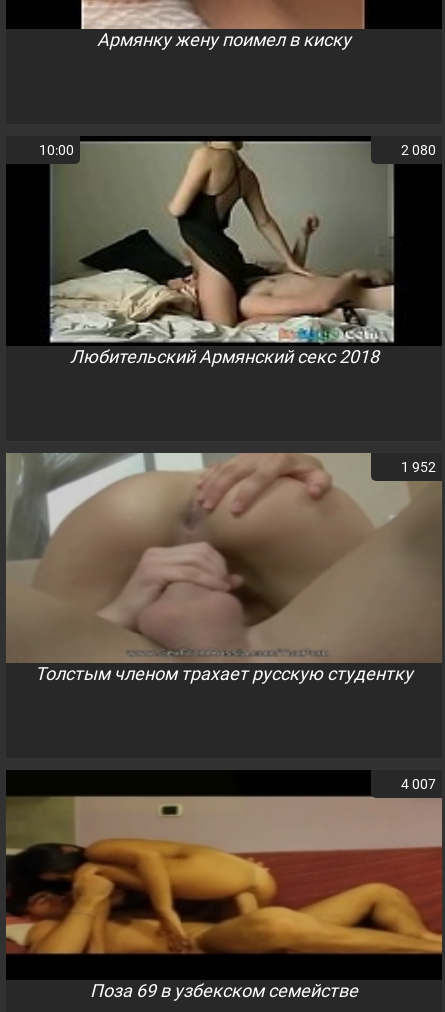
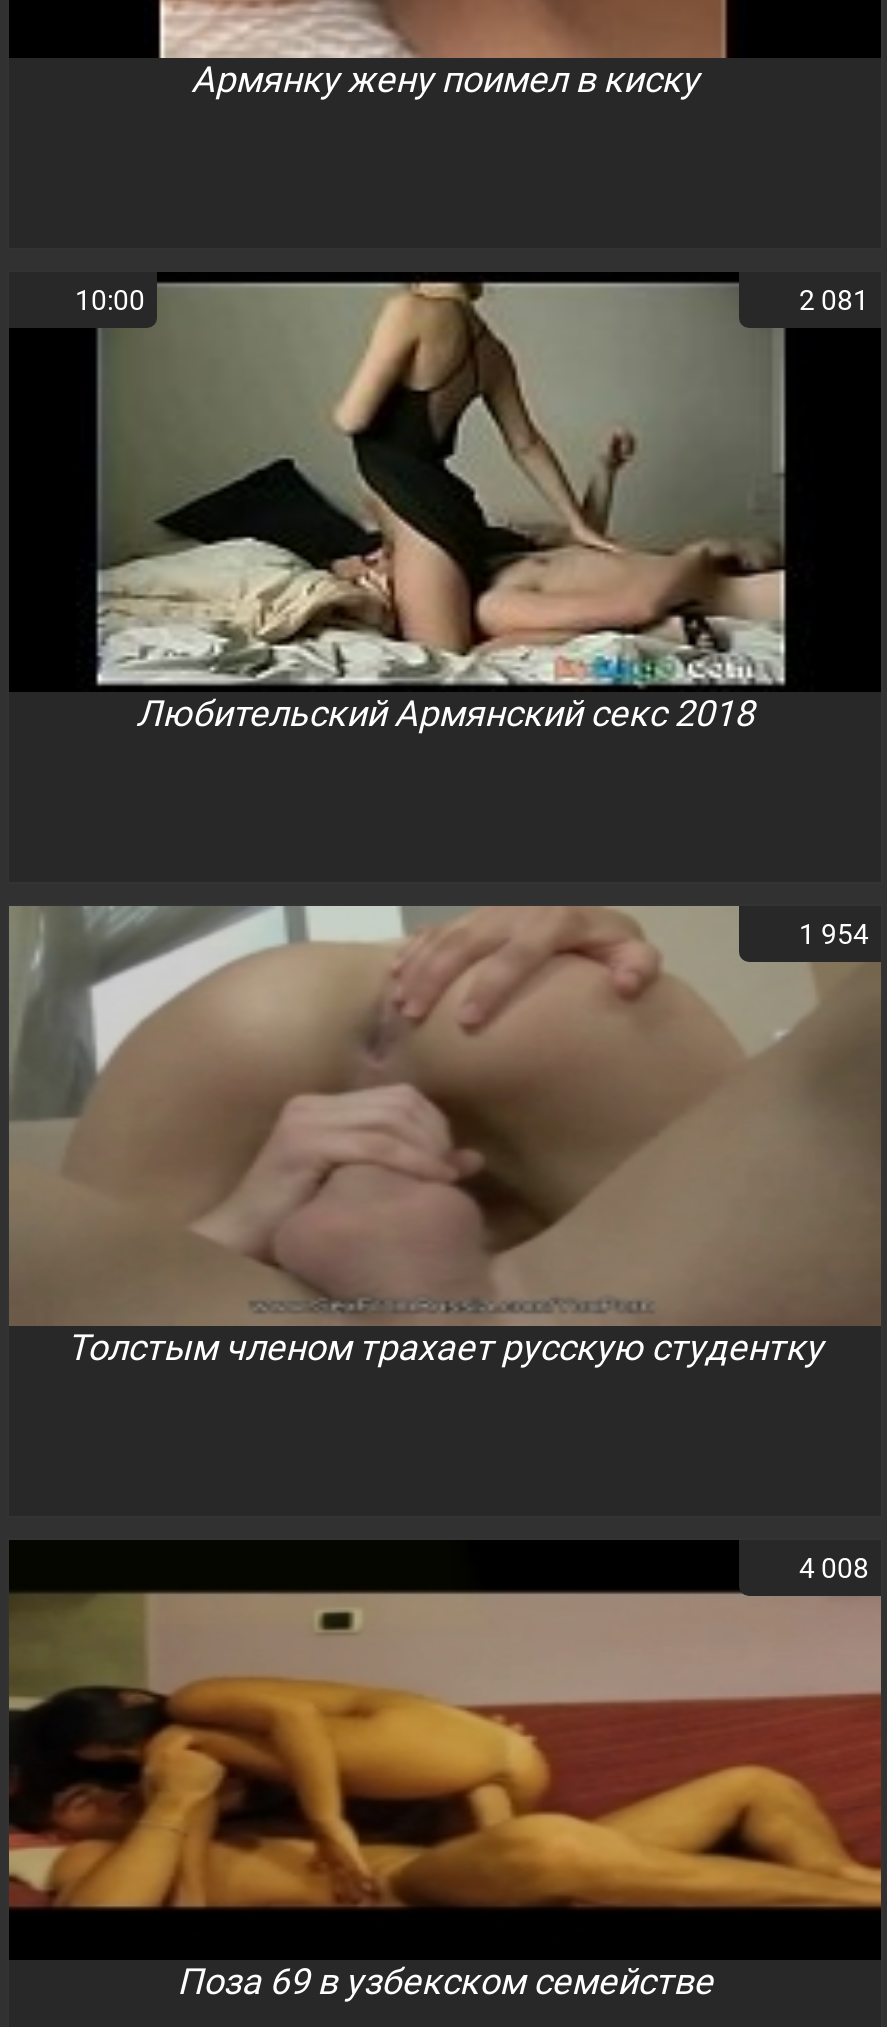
[401,142,436,158] 2 080 -> [799,284,869,316] 2 081
[401,459,436,475] 1 952 -> [799,918,869,950] 1 954
[401,776,436,792] 4 007 -> [799,1552,869,1584] 4 008

